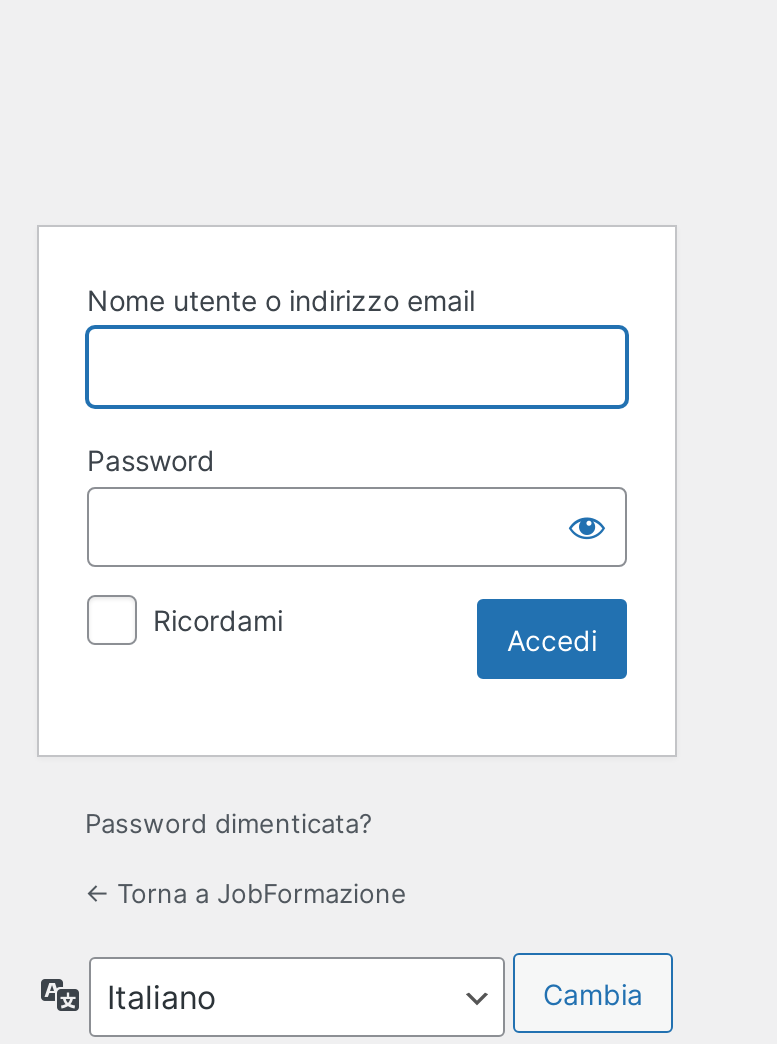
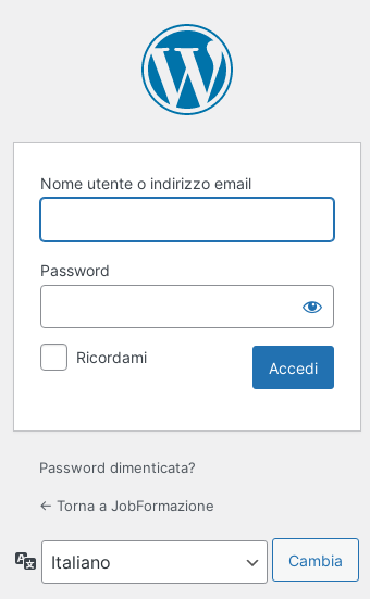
none -> [140,23,234,116] [image]

